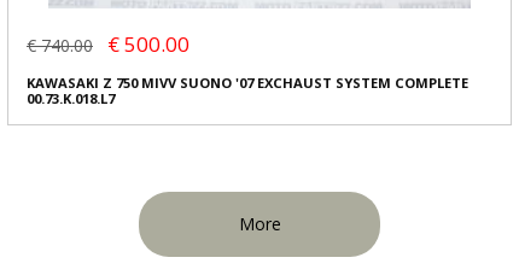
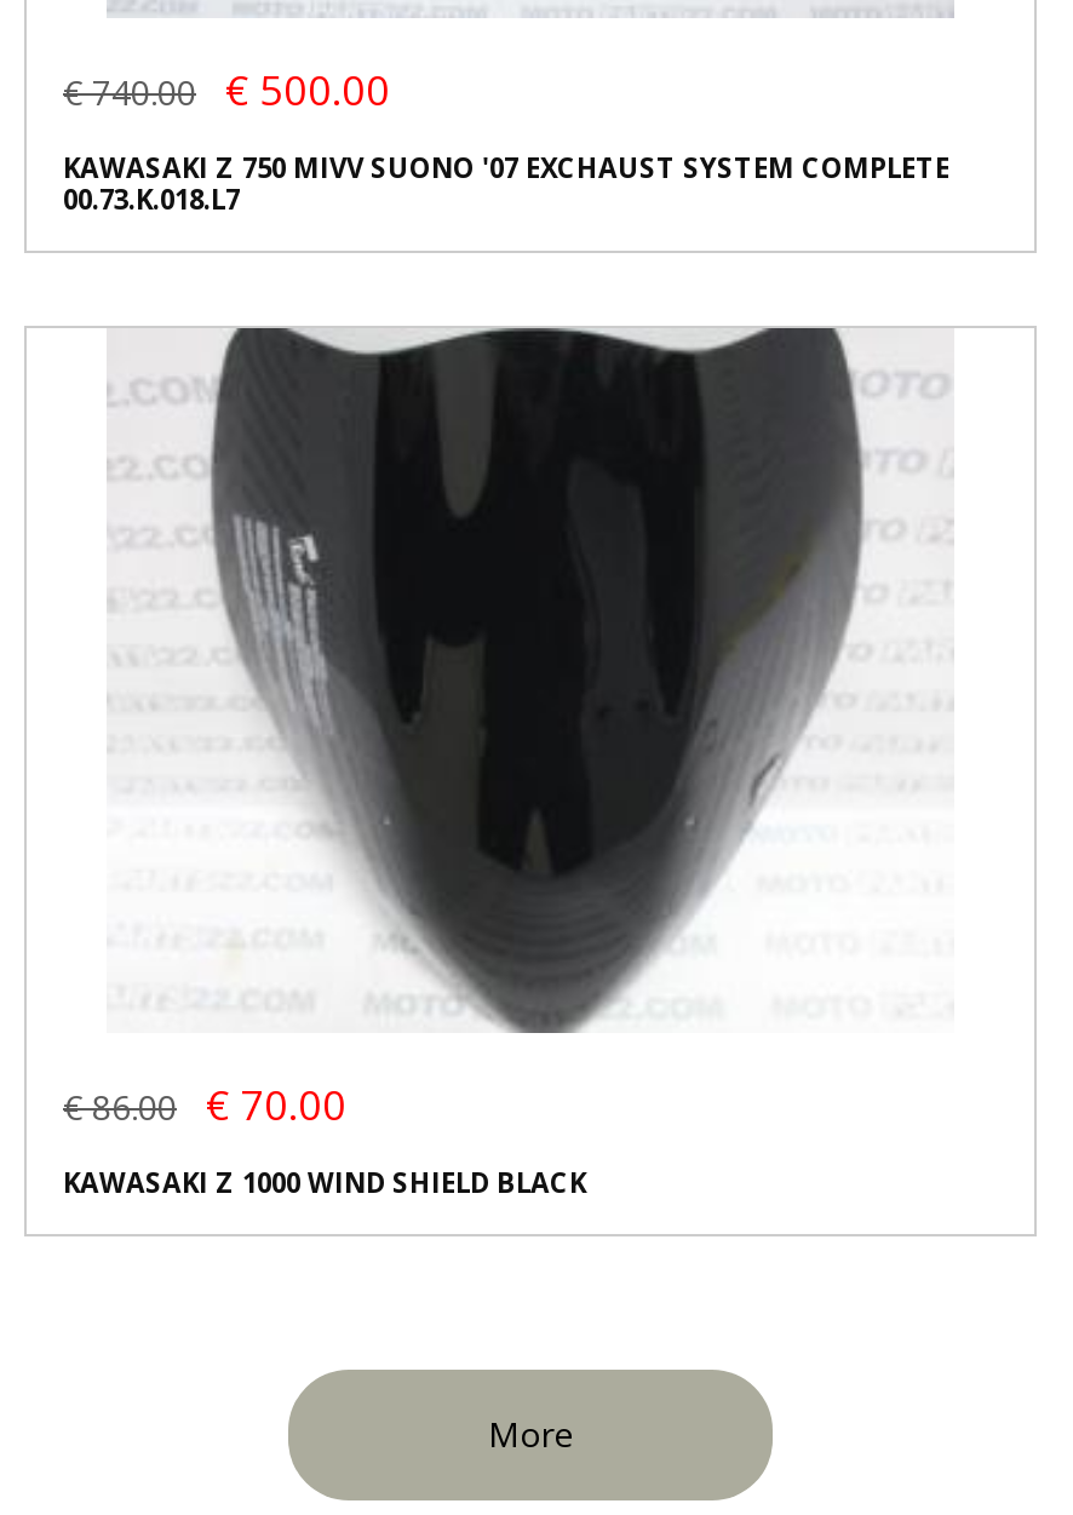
none -> [63,325,865,1201] [image] | € 86.00 | € 70.00 | KAWASAKI Z 1000 WIND SHIELD BLACK

